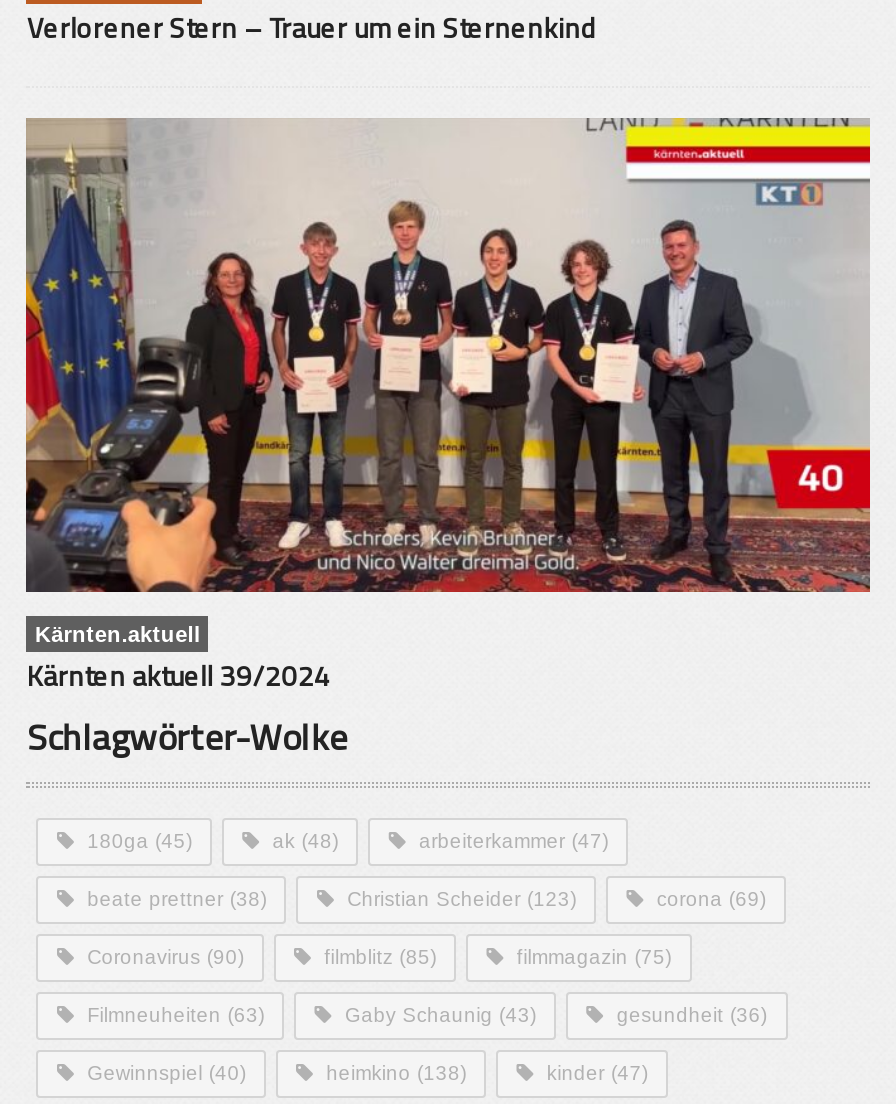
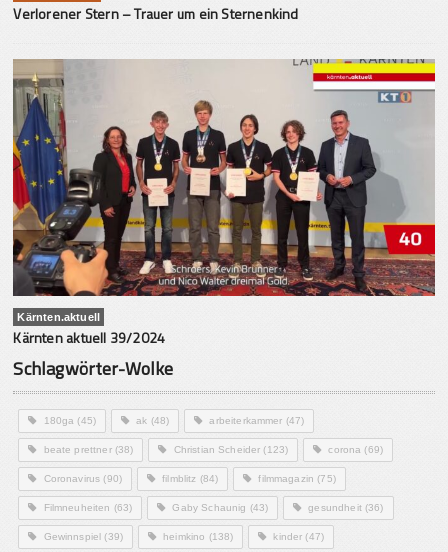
[324,947,437,969] filmblitz (85) -> [162,473,218,484] filmblitz (84)
[87,1063,246,1085] Gewinnspiel (40) -> [44,531,123,542] Gewinnspiel (39)

